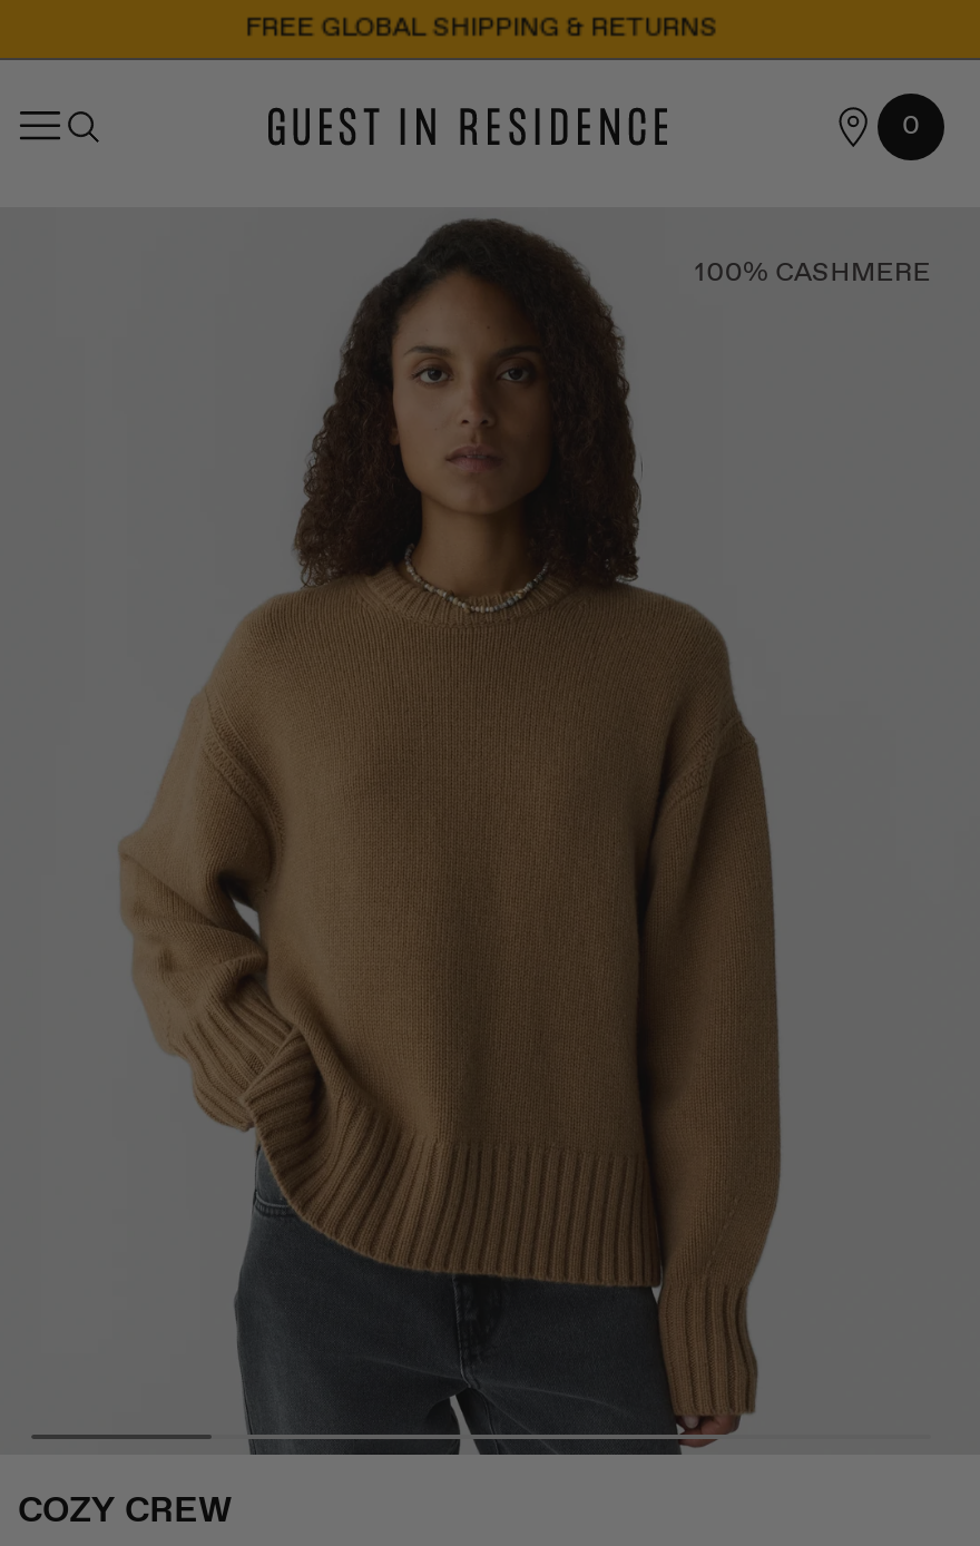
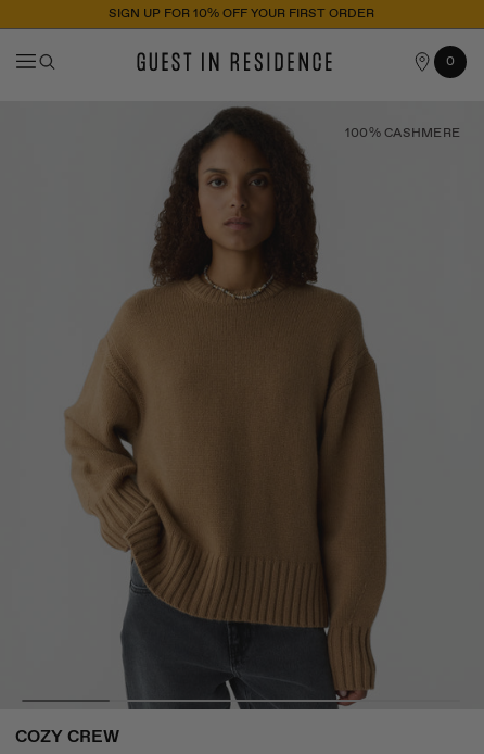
[245,11,717,47] FREE GLOBAL SHIPPING & RETURNS -> [108,5,374,23] SIGN UP FOR 10% OFF YOUR FIRST ORDER

